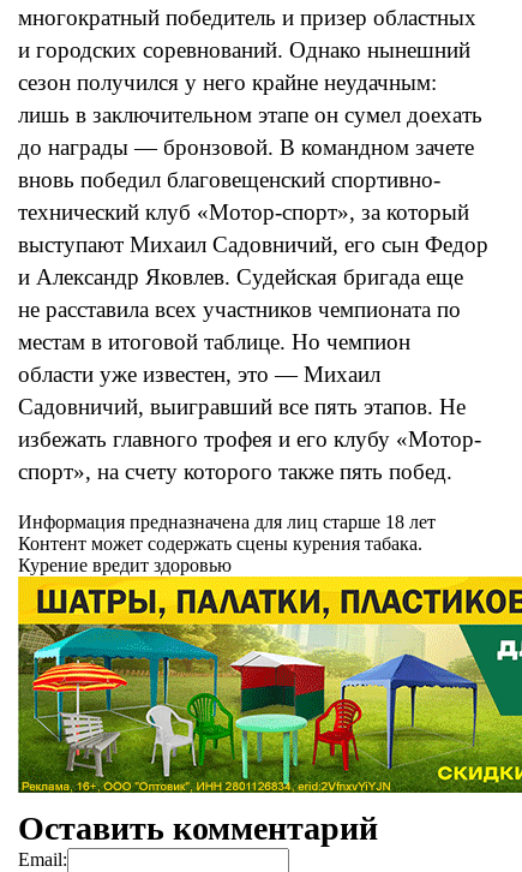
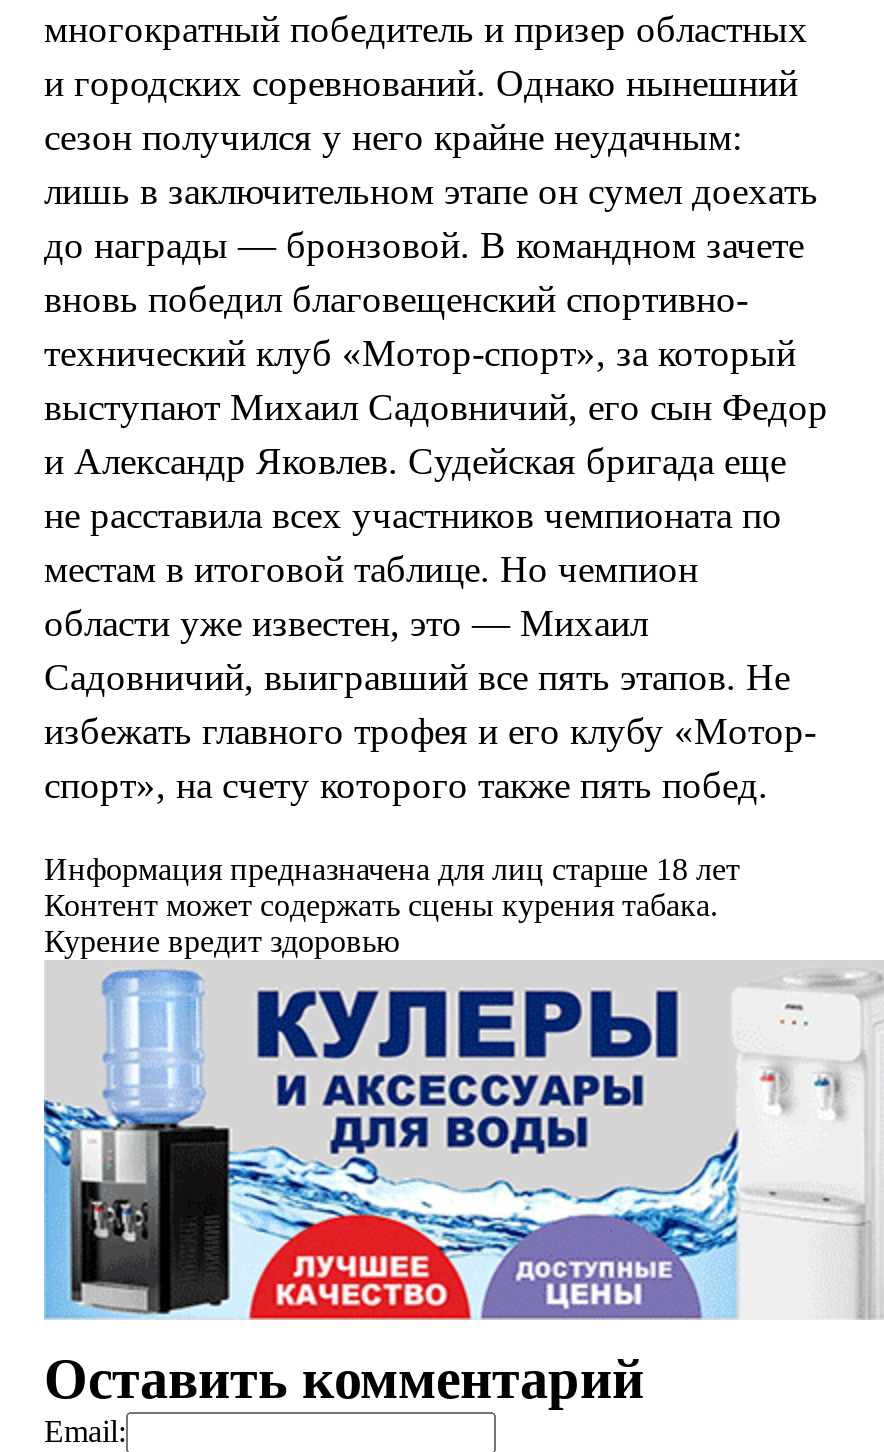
[17,575,518,794] [image] -> [42,960,878,1322] [image]

